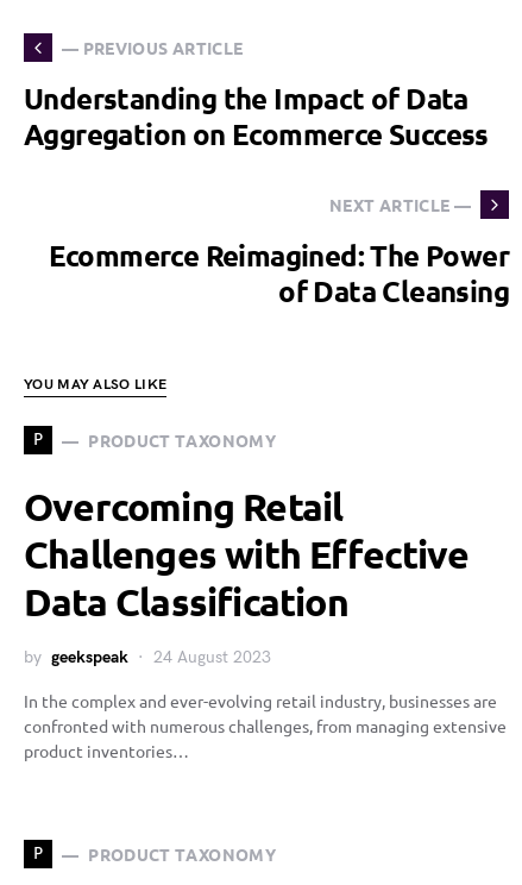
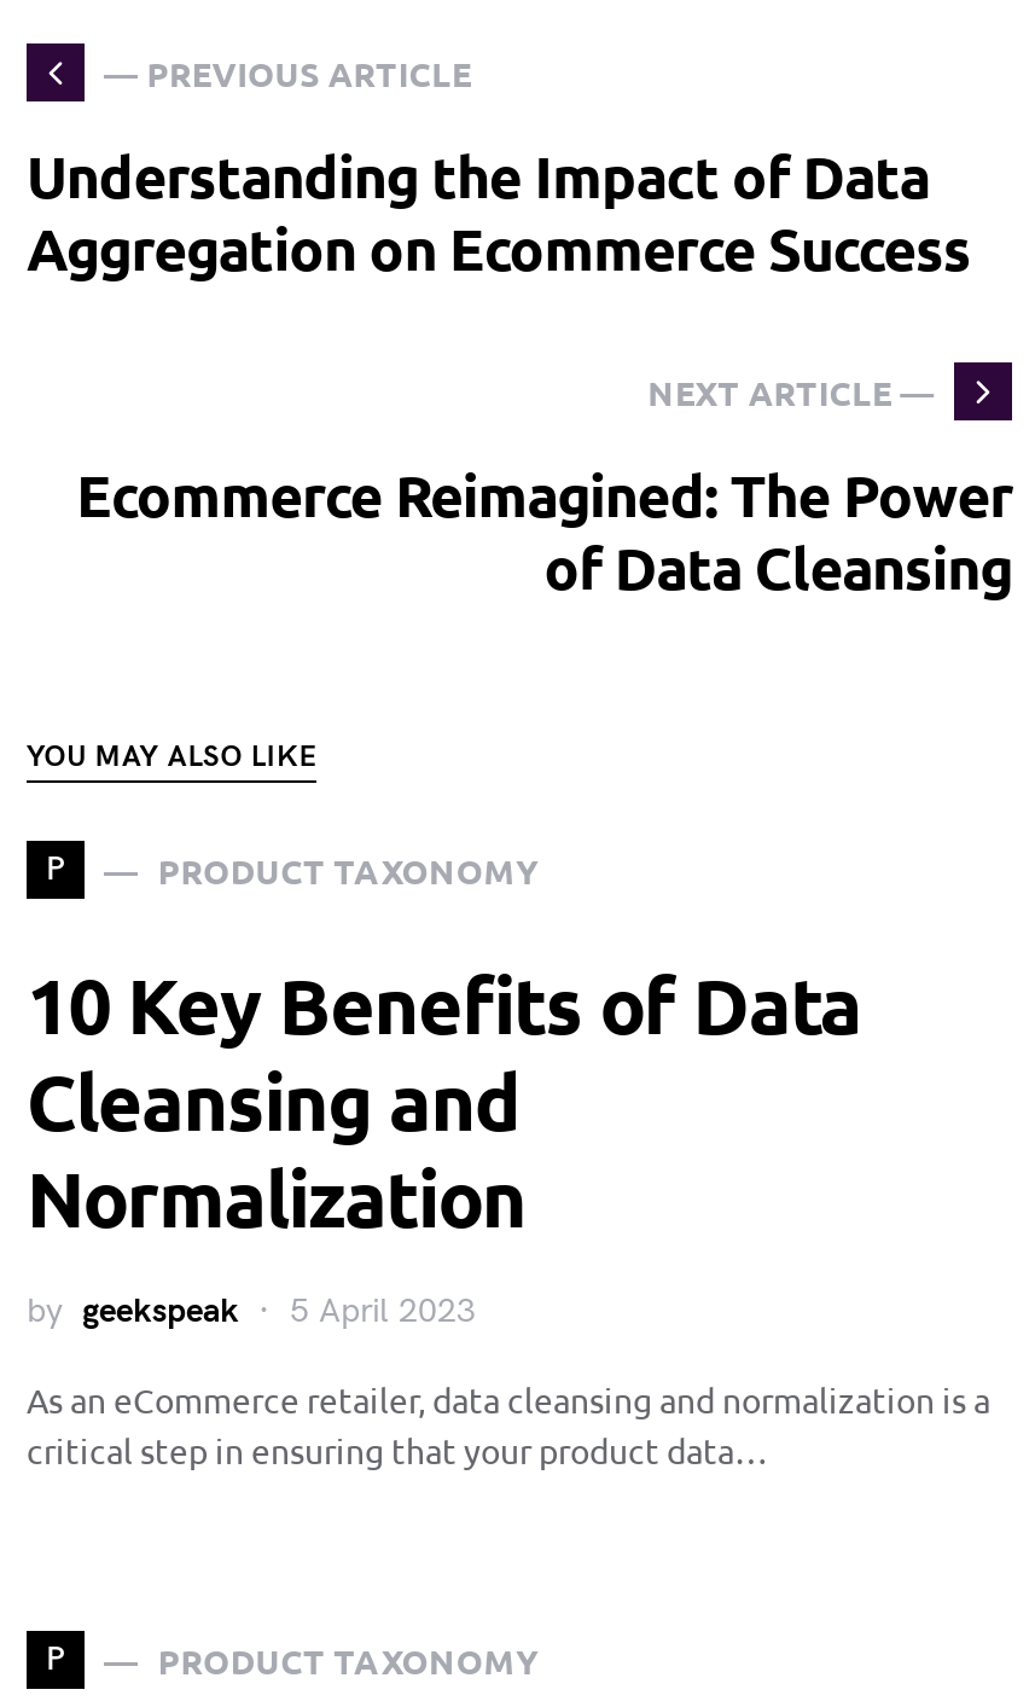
[24,483,468,626] Overcoming Retail | Challenges with Effective | Data Classification -> [27,957,861,1247] 10 Key Benefits of Data | Cleansing and | Normalization
[153,647,271,667] 24 August 2023 -> [290,1290,476,1331] 5 April 2023
[24,690,507,761] In the complex and ever-evolving retail industry, businesses are | confronted with numerous challenges, from managing extensive | product inventories… -> [27,1377,990,1471] As an eCommerce retailer, data cleansing and normalization is a | critical step in ensuring that your product data…

